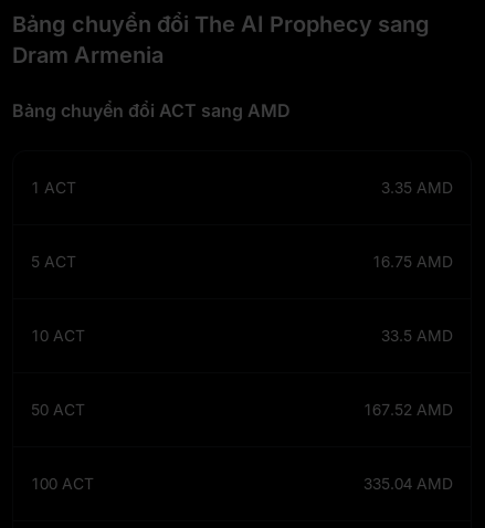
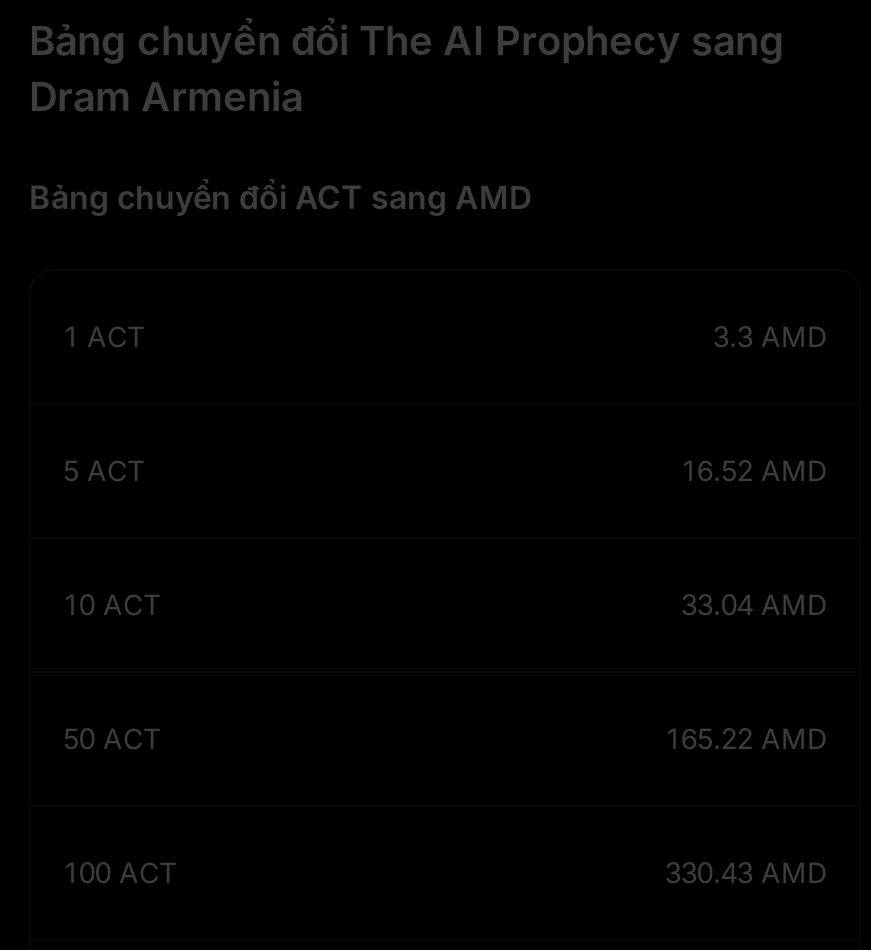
[381,178,453,197] 3.35 AMD -> [713,319,827,353] 3.3 AMD
[372,252,453,271] 16.75 AMD -> [681,453,827,487] 16.52 AMD
[381,326,453,345] 33.5 AMD -> [681,587,827,621] 33.04 AMD
[363,400,453,419] 167.52 AMD -> [665,721,827,755] 165.22 AMD
[363,474,453,493] 335.04 AMD -> [665,855,827,889] 330.43 AMD

